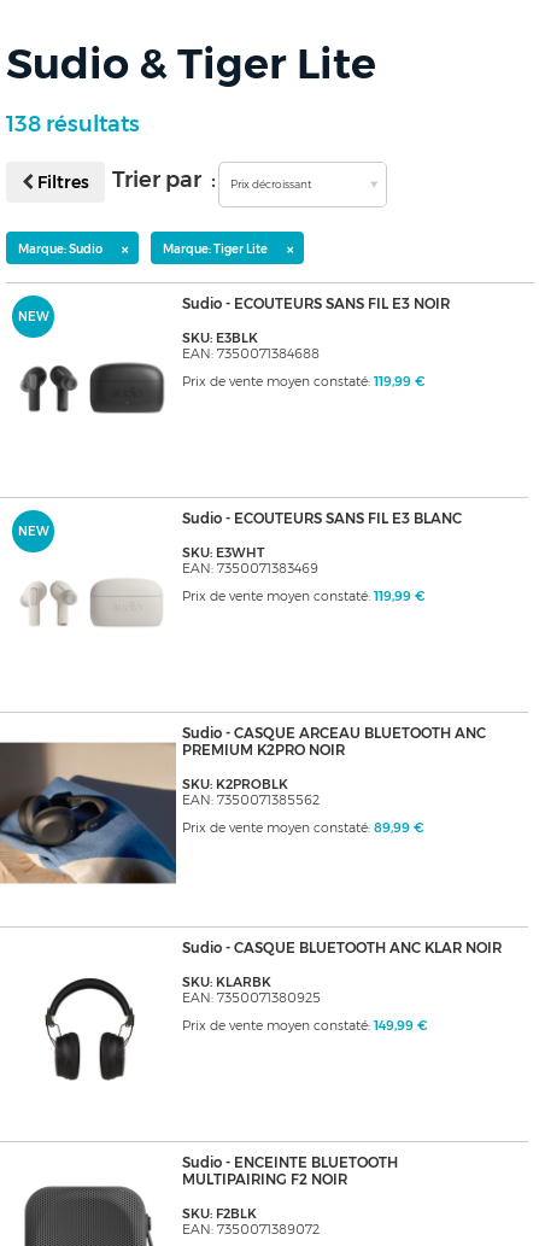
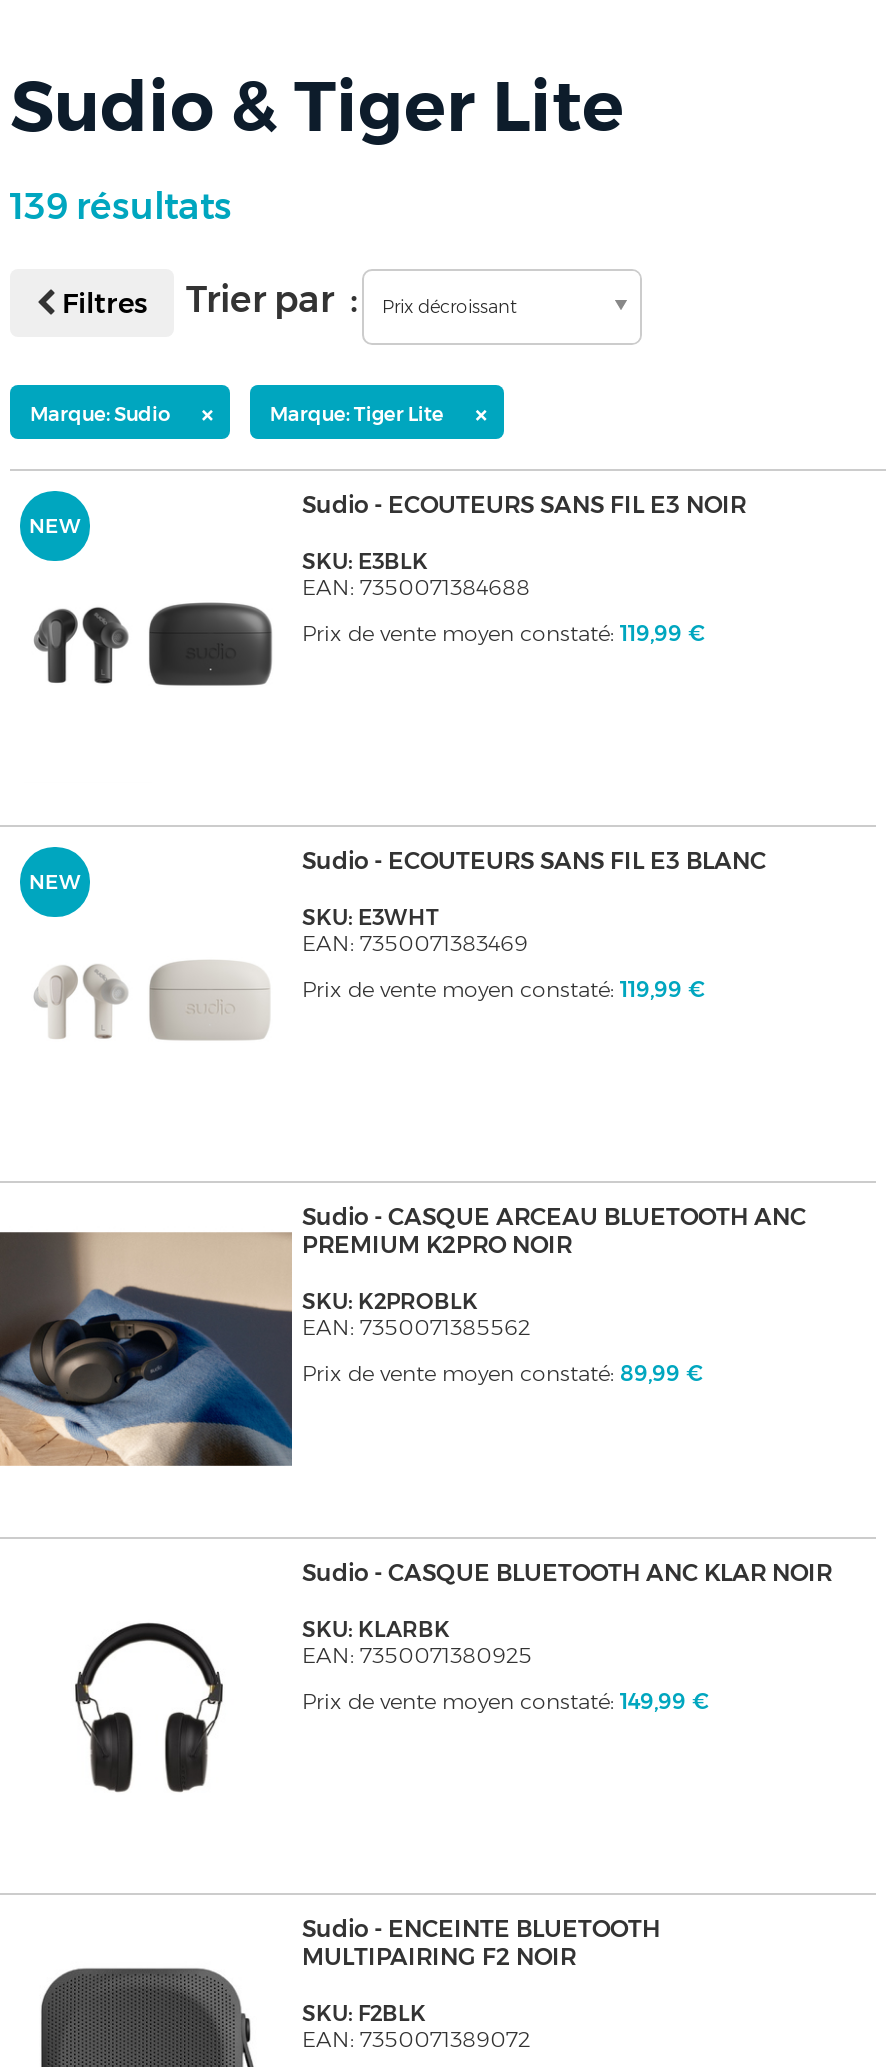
[6,111,140,138] 138 résultats -> [10,186,232,230] 139 résultats

